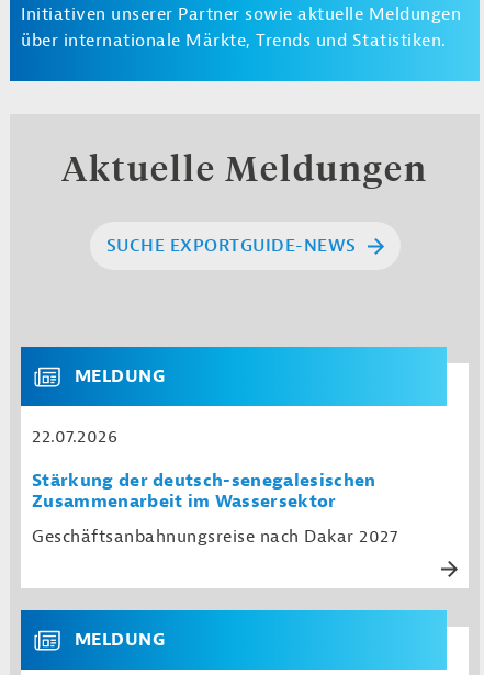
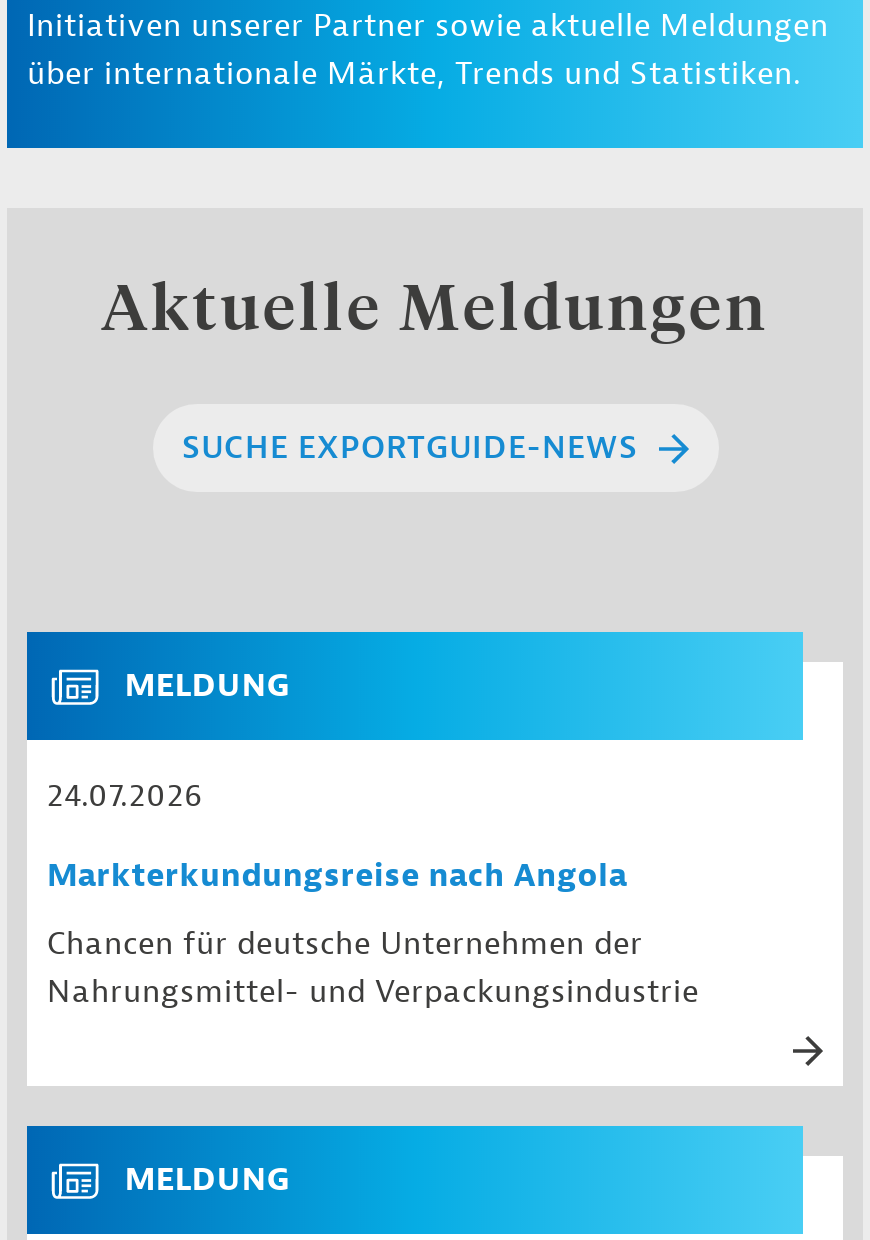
[32,426,117,448] 22.07.2026 -> [47,776,203,816] 24.07.2026
[32,470,376,513] Stärkung der deutsch-senegalesischen | Zusammenarbeit im Wassersektor -> [47,856,627,896] Markterkundungsreise nach Angola
[32,526,397,548] Geschäftsanbahnungsreise nach Dakar 2027 -> [47,924,699,1012] Chancen für deutsche Unternehmen der | Nahrungsmittel- und Verpackungsindustrie

